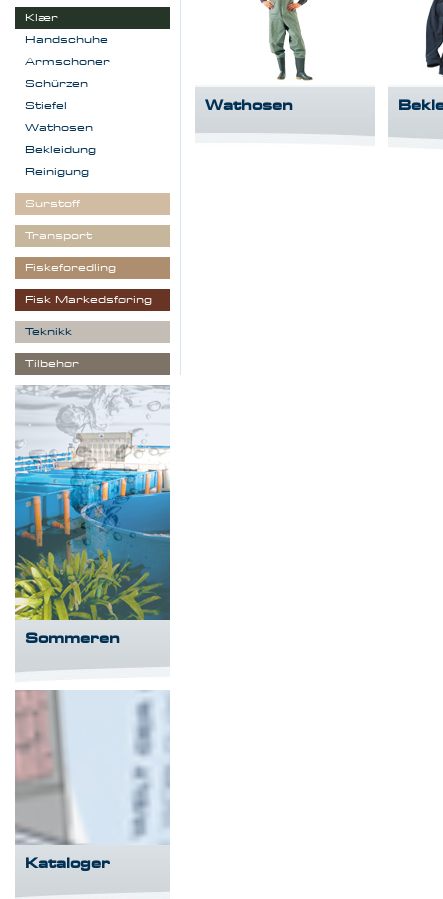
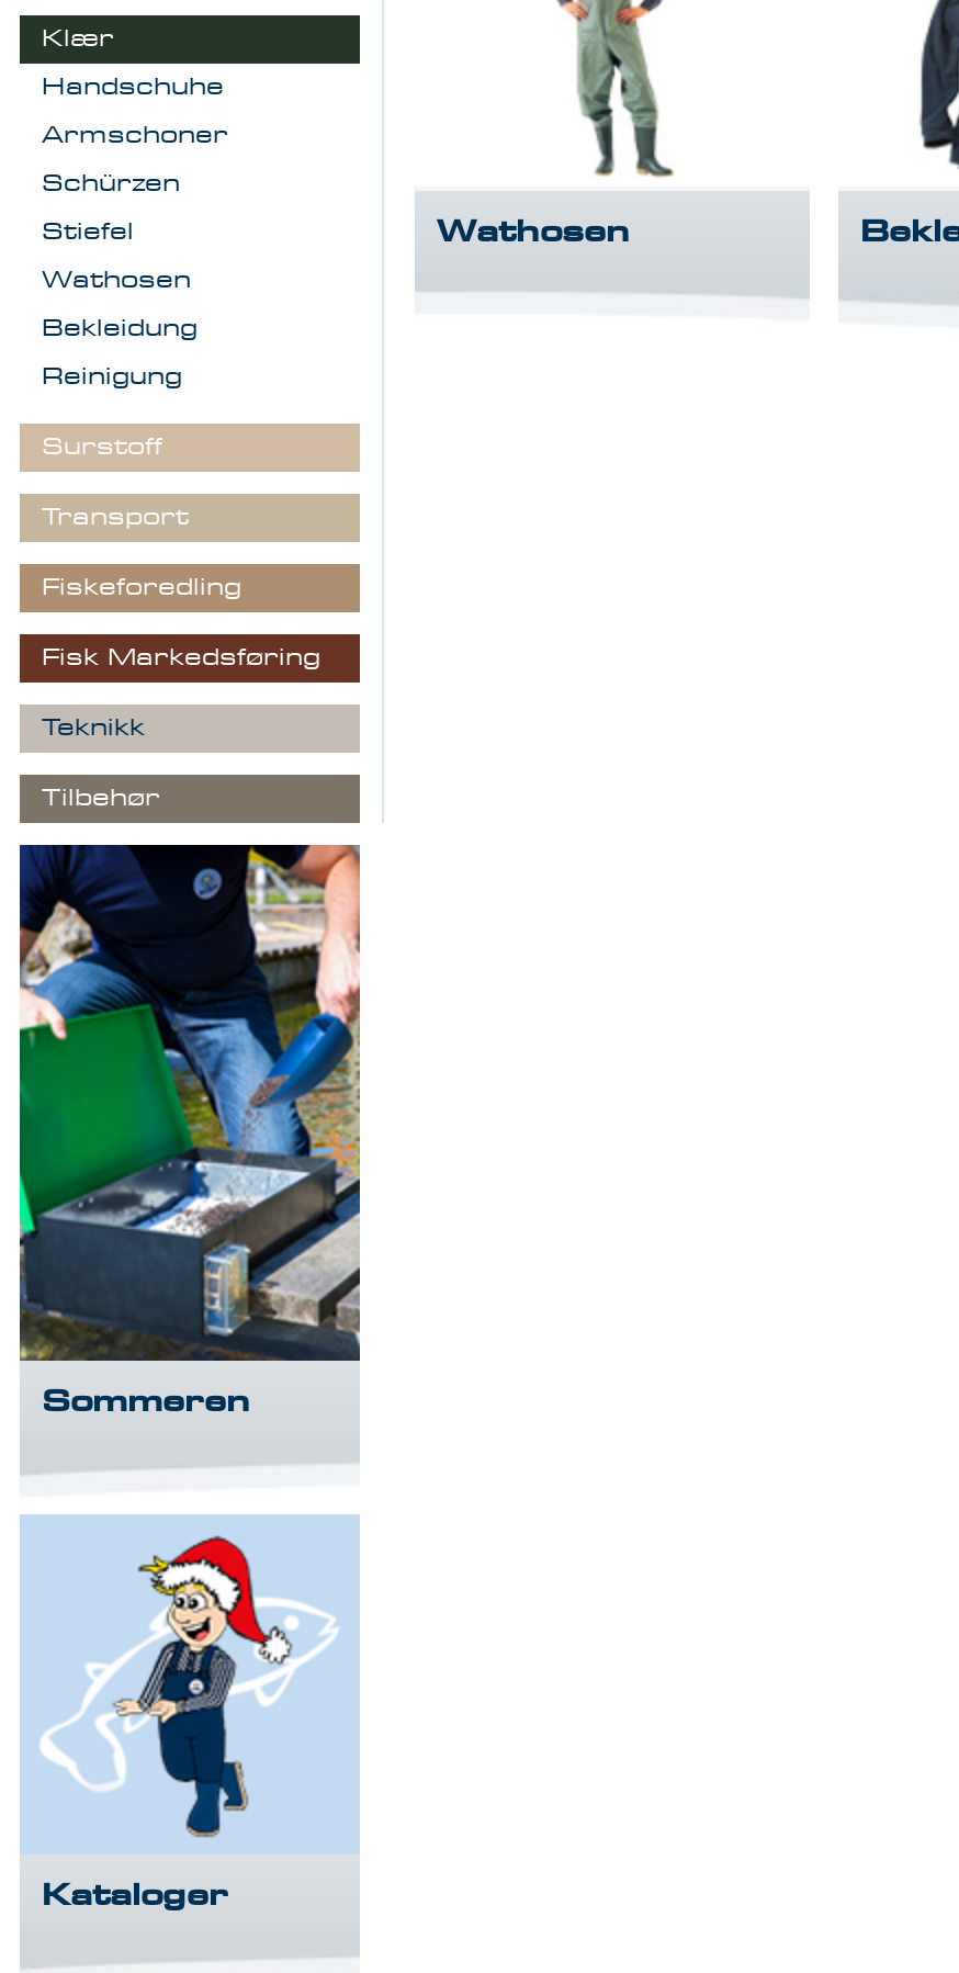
[14,385,171,621] [image] -> [18,843,362,1363] [image]
[15,690,170,846] [image] -> [22,1517,323,1854] [image]

